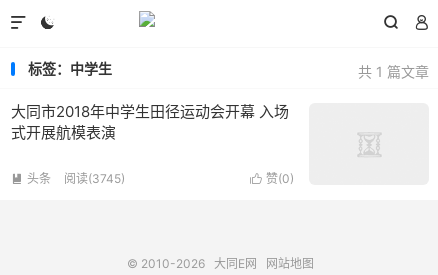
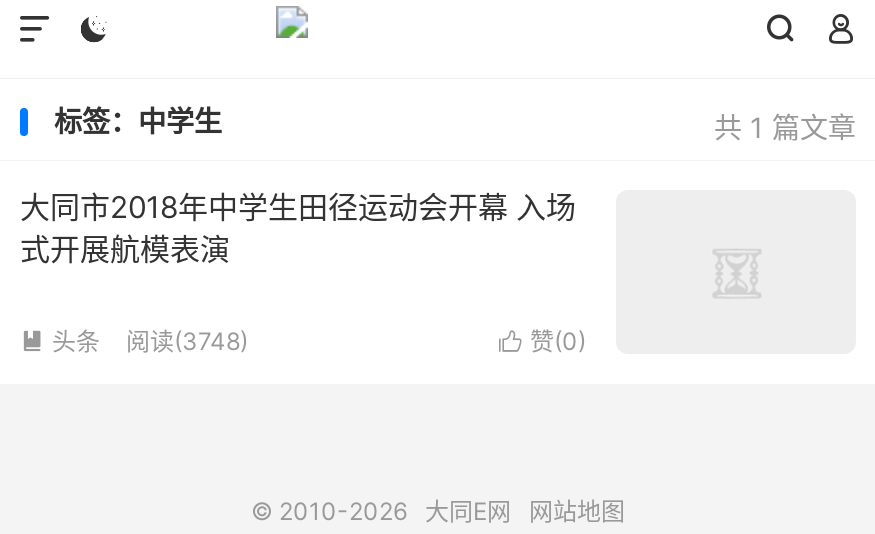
[64,171,125,186] 阅读(3745) -> [126,326,248,356] 阅读(3748)

